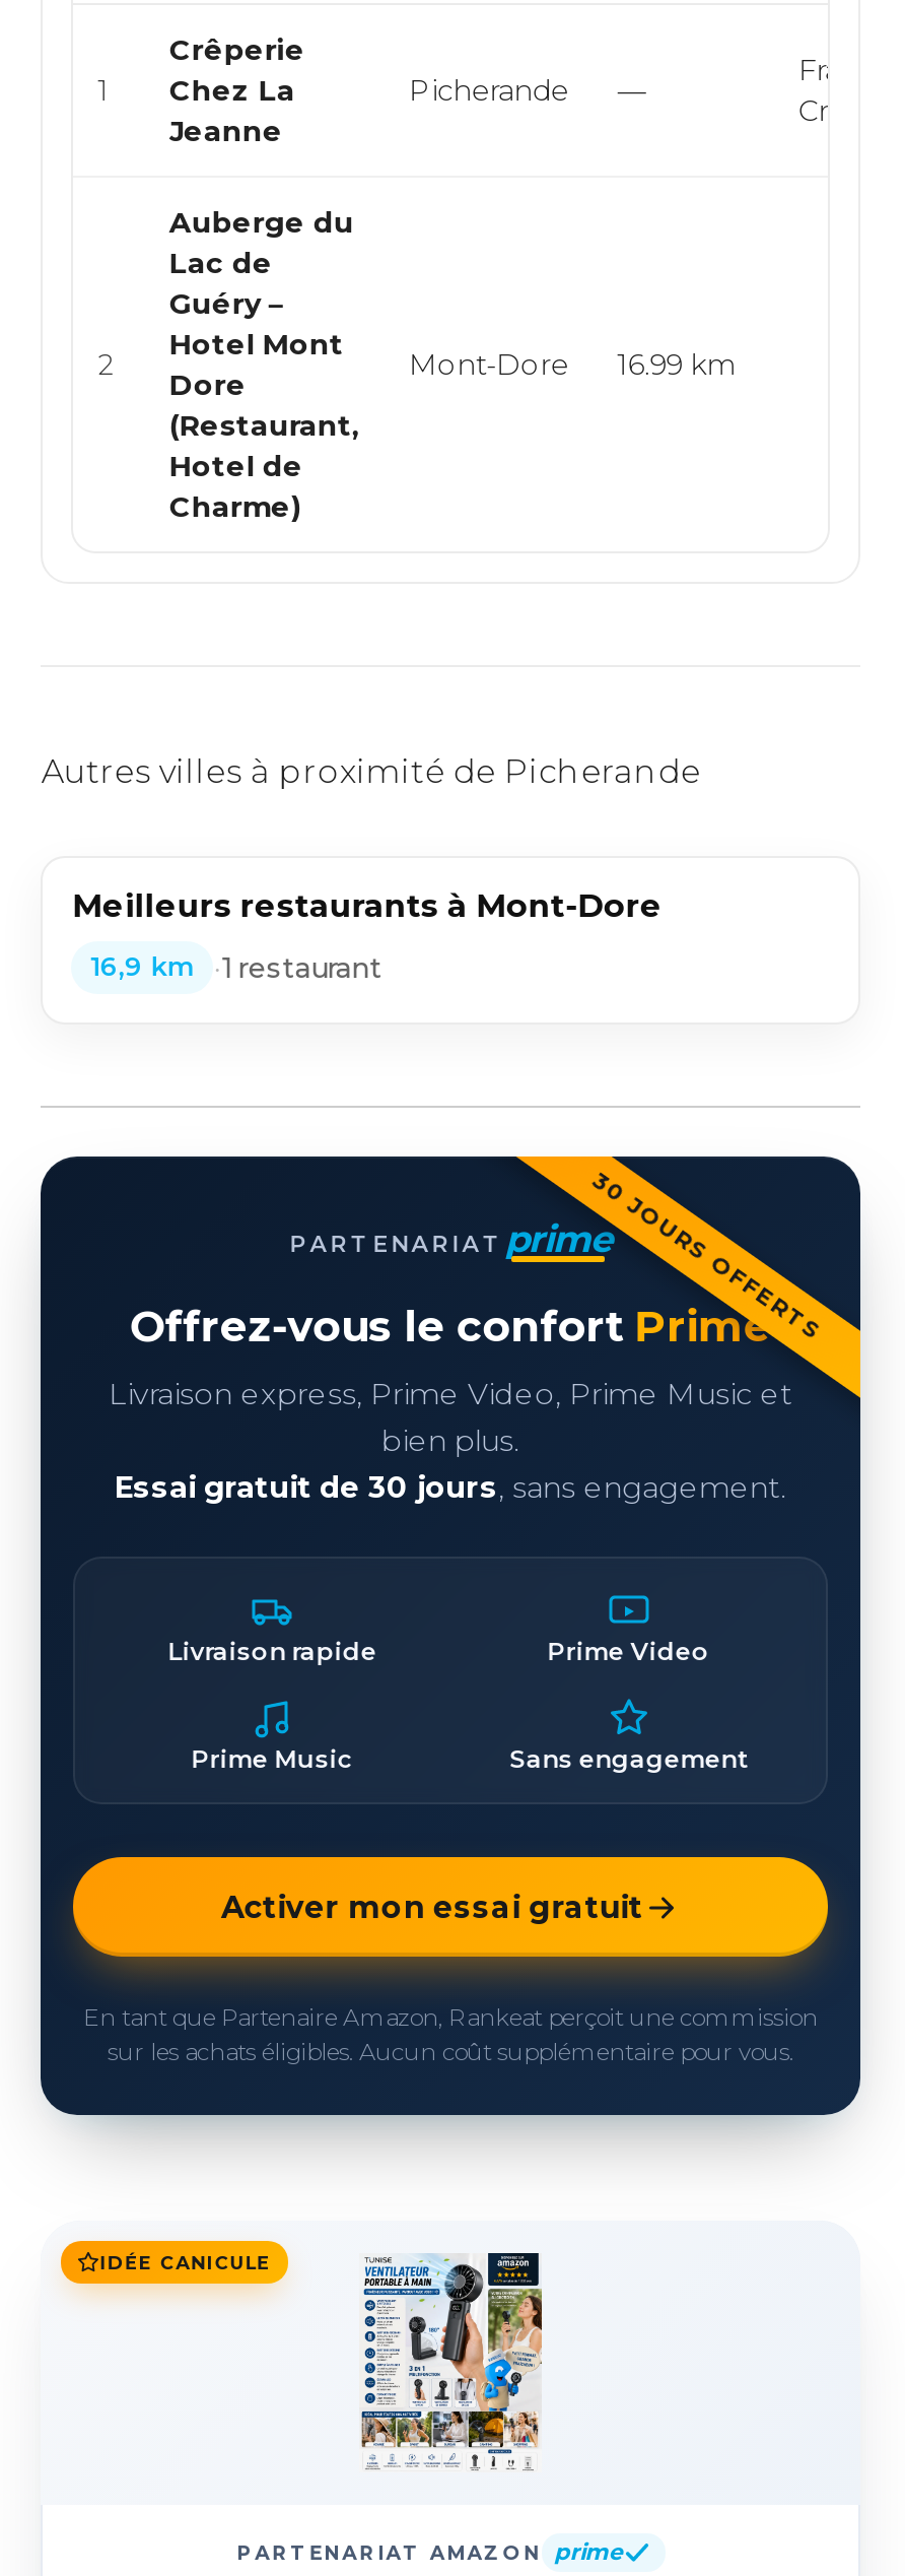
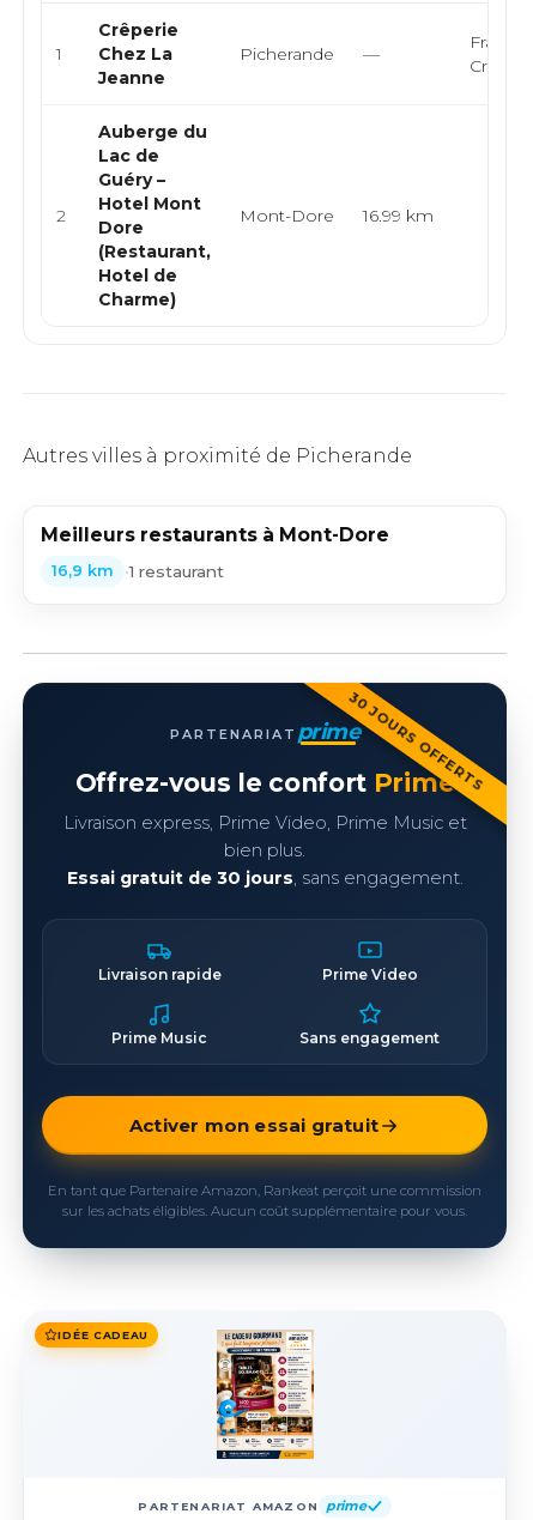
[100,2251,271,2273] IDÉE CANICULE -> [58,1328,149,1342] IDÉE CADEAU
[359,2251,544,2472] [image] -> [212,1330,319,1460] [image]

